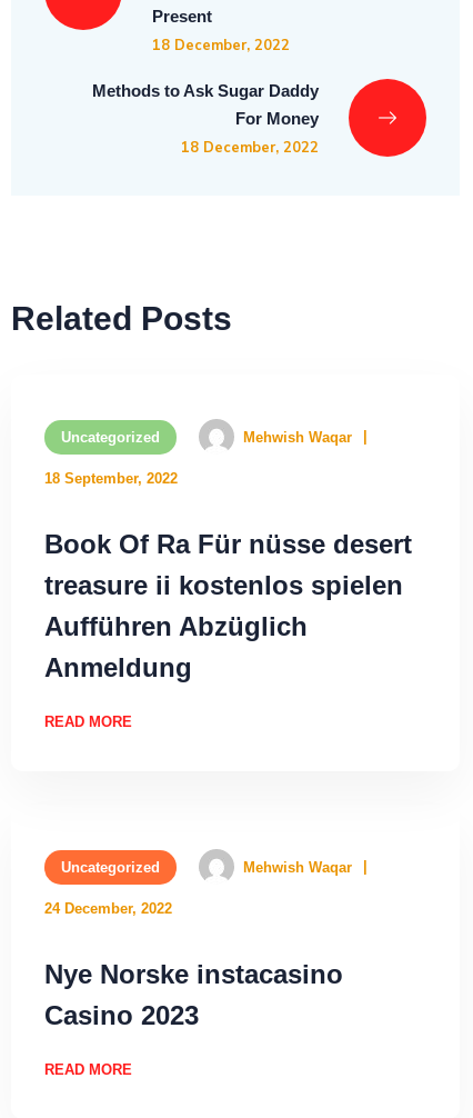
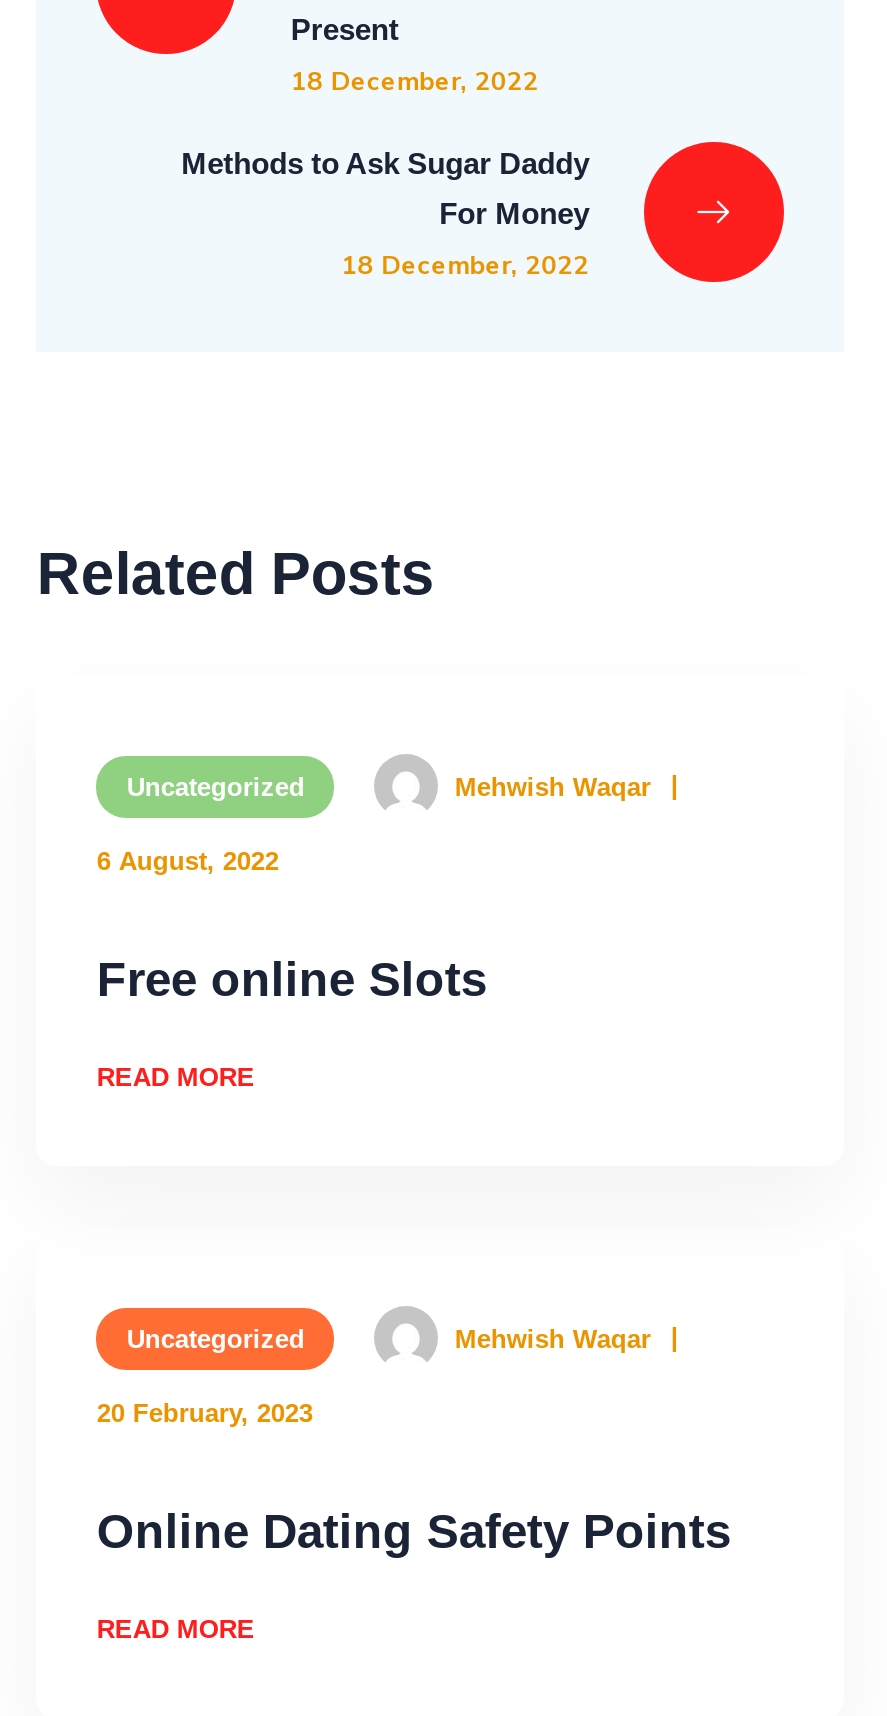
[45,470,178,487] 18 September, 2022 -> [97,846,279,876] 6 August, 2022
[45,529,412,682] Book Of Ra Für nüsse desert | treasure ii kostenlos spielen | Aufführen Abzüglich | Anmeldung -> [97,952,487,1006] Free online Slots
[45,900,173,917] 24 December, 2022 -> [97,1398,313,1428] 20 February, 2023
[45,959,344,1030] Nye Norske instacasino | Casino 2023 -> [97,1504,731,1558] Online Dating Safety Points

